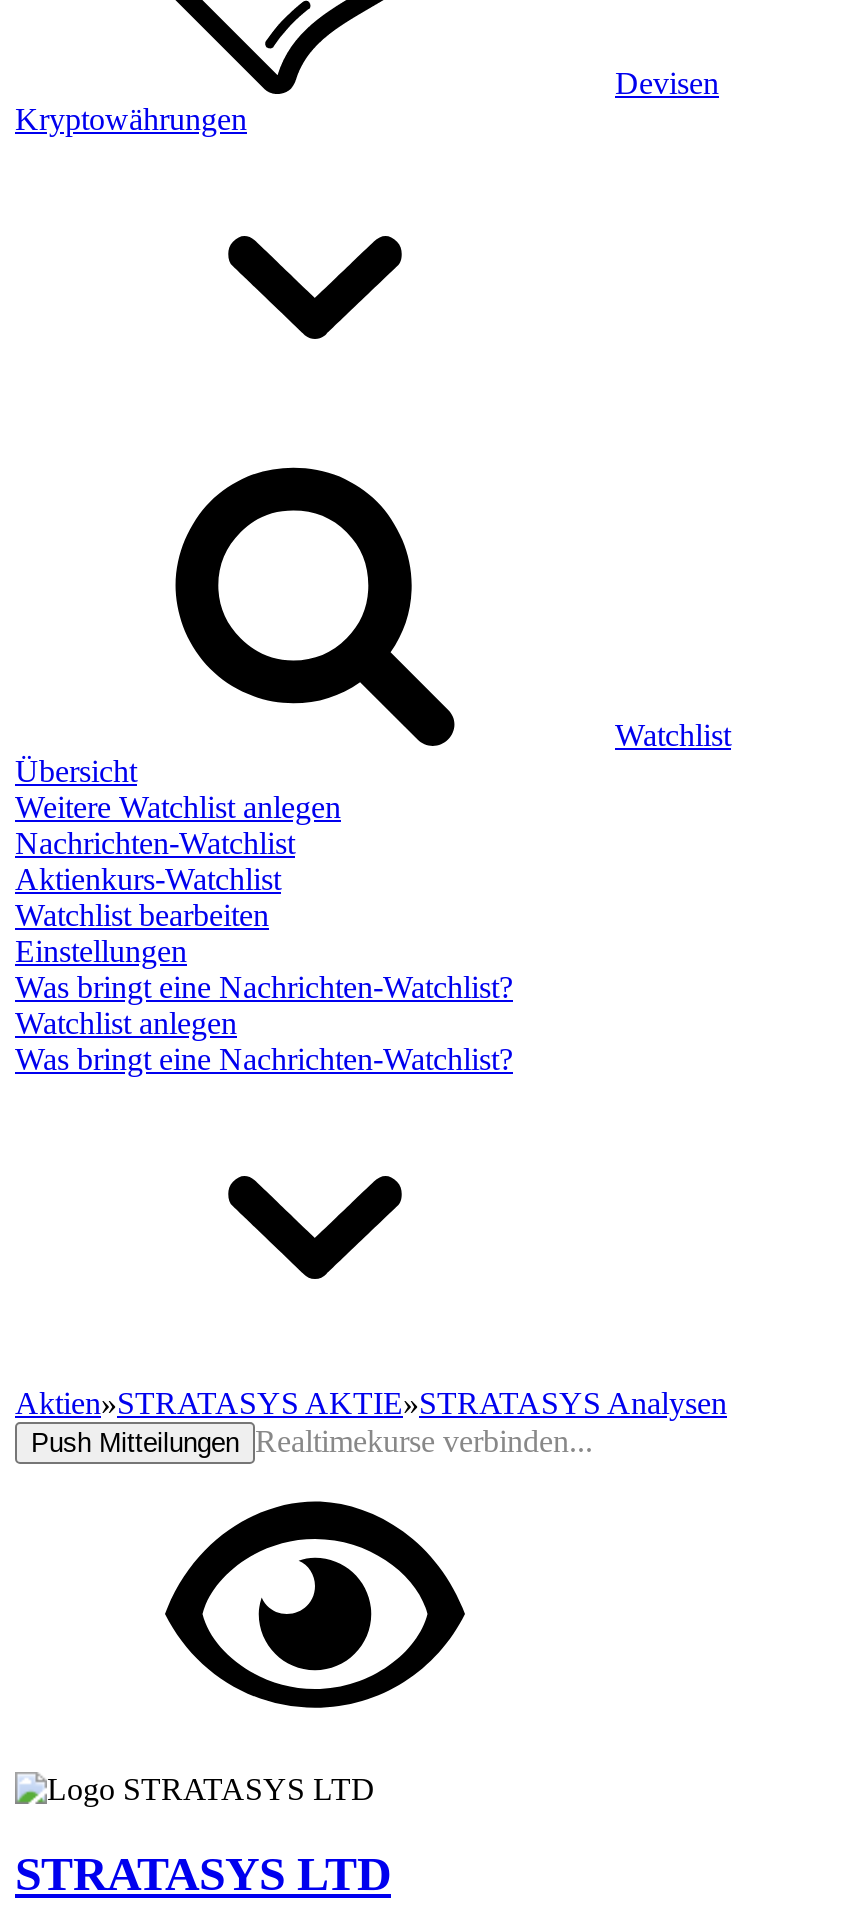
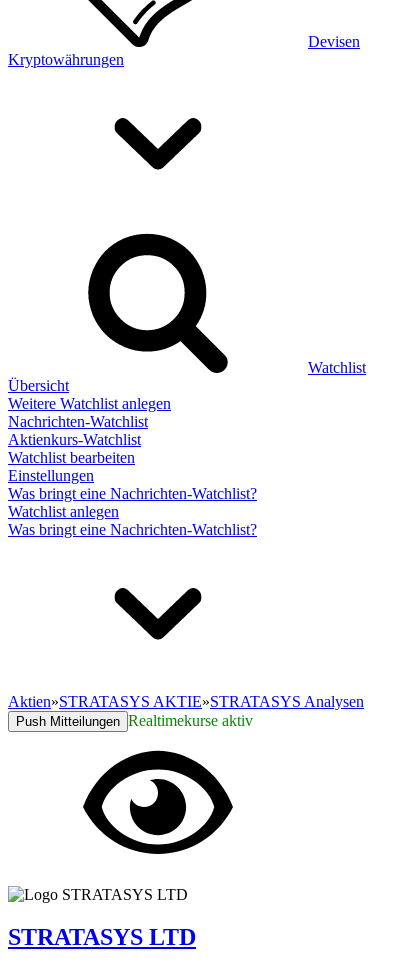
[31,1424,593,1458] Push Mitteilungen Realtimekurse verbinden... -> [16,712,253,729] Push Mitteilungen Realtimekurse aktiv

